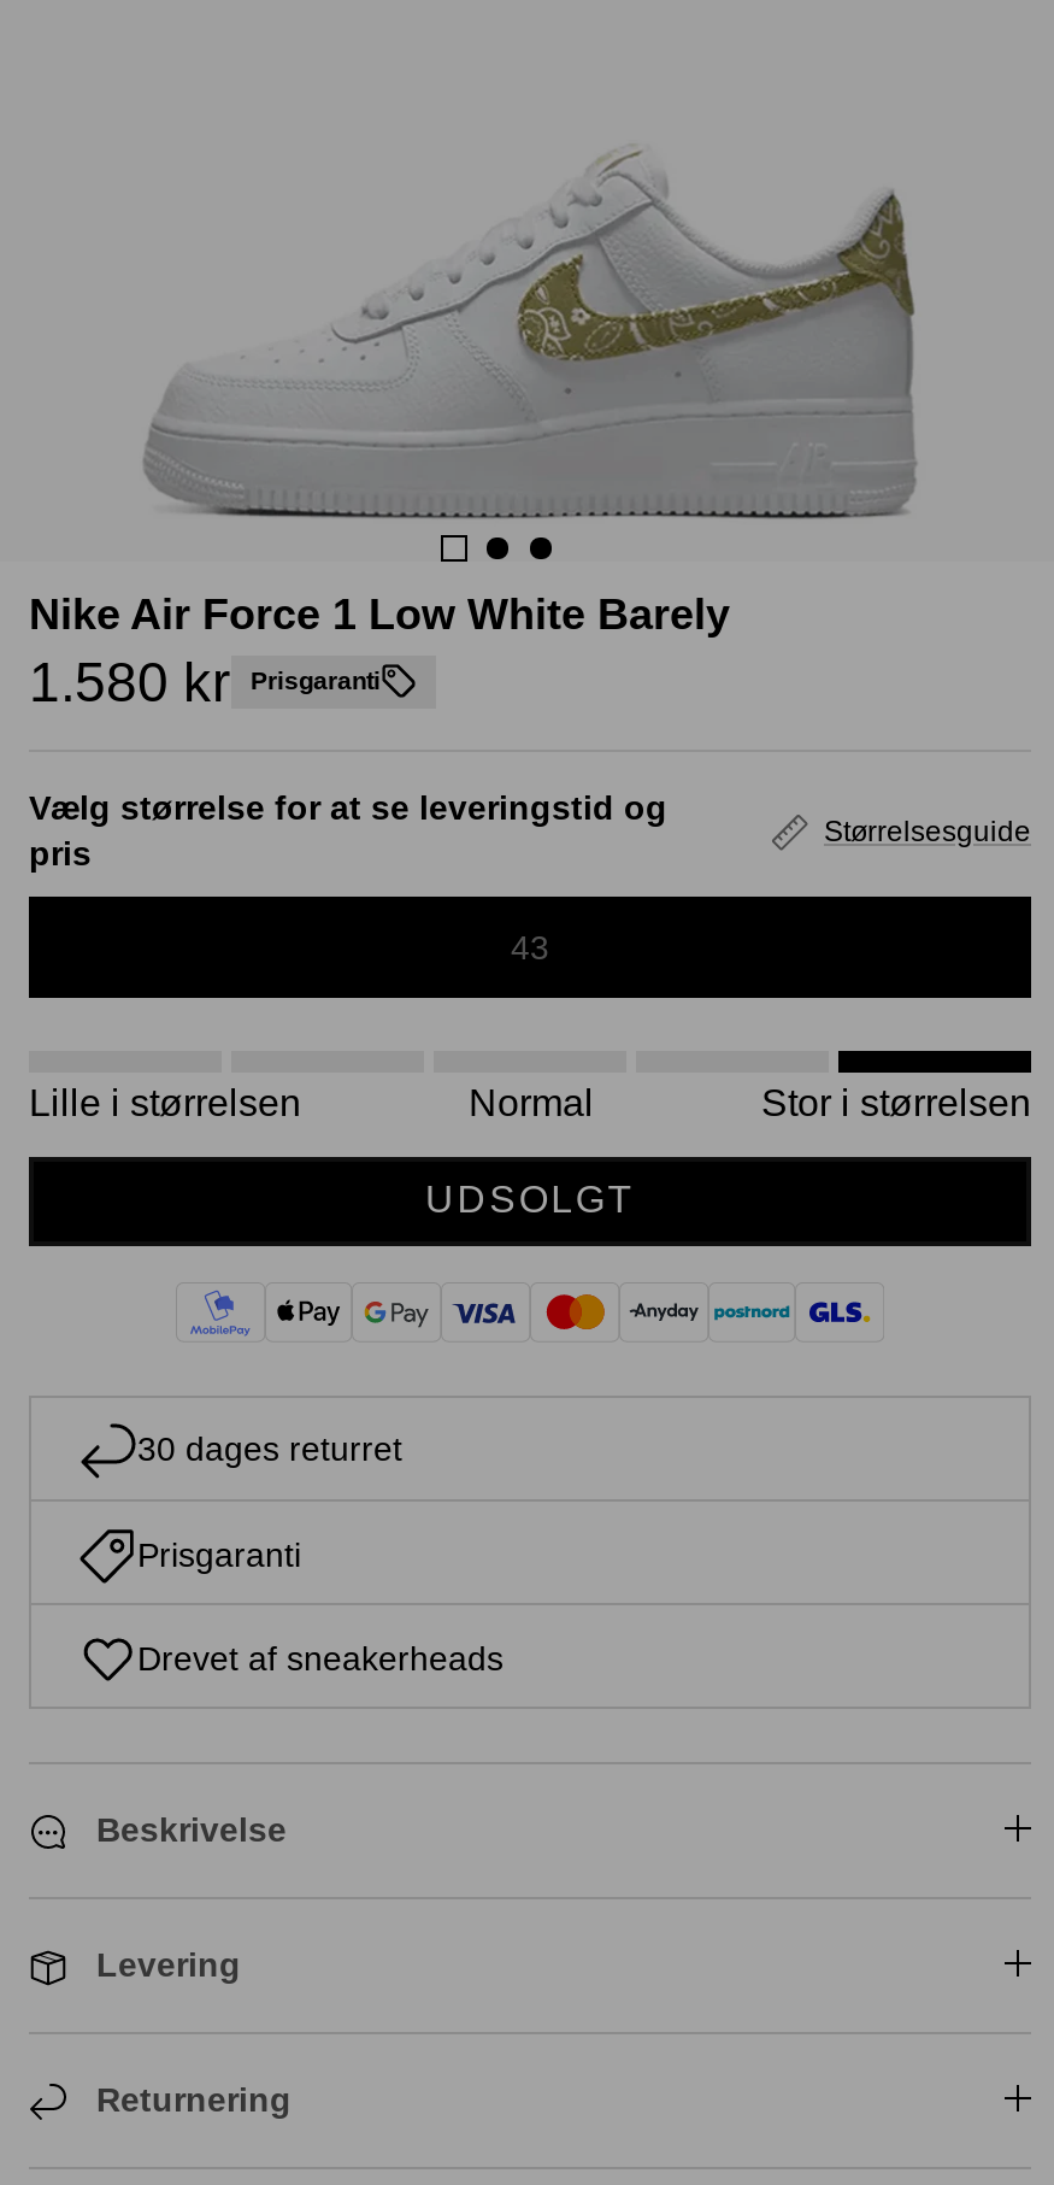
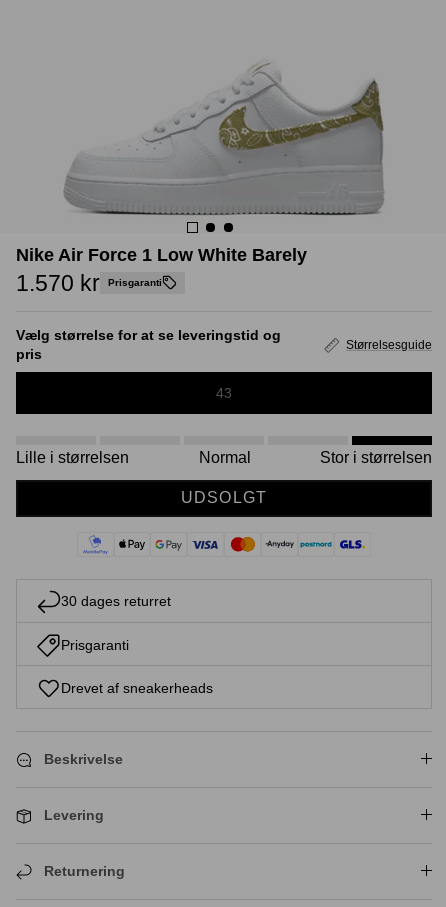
[29,650,381,713] 1.580 kr Prisgaranti -> [16,270,162,296] 1.570 kr Prisgaranti

